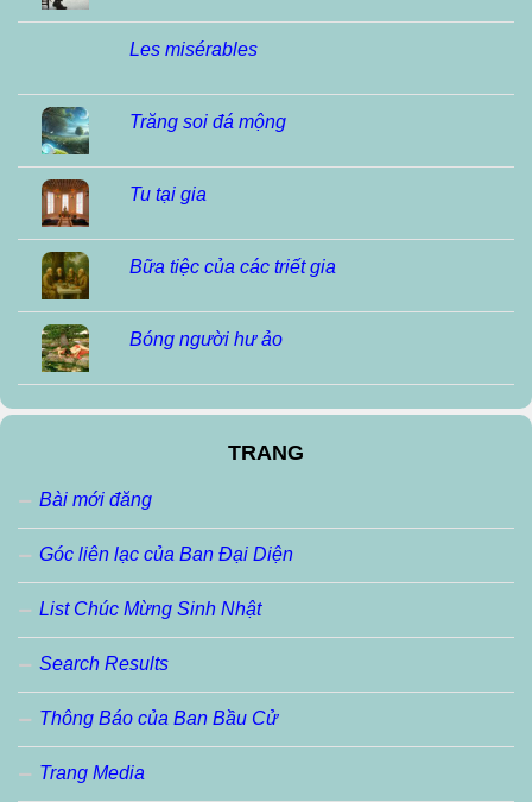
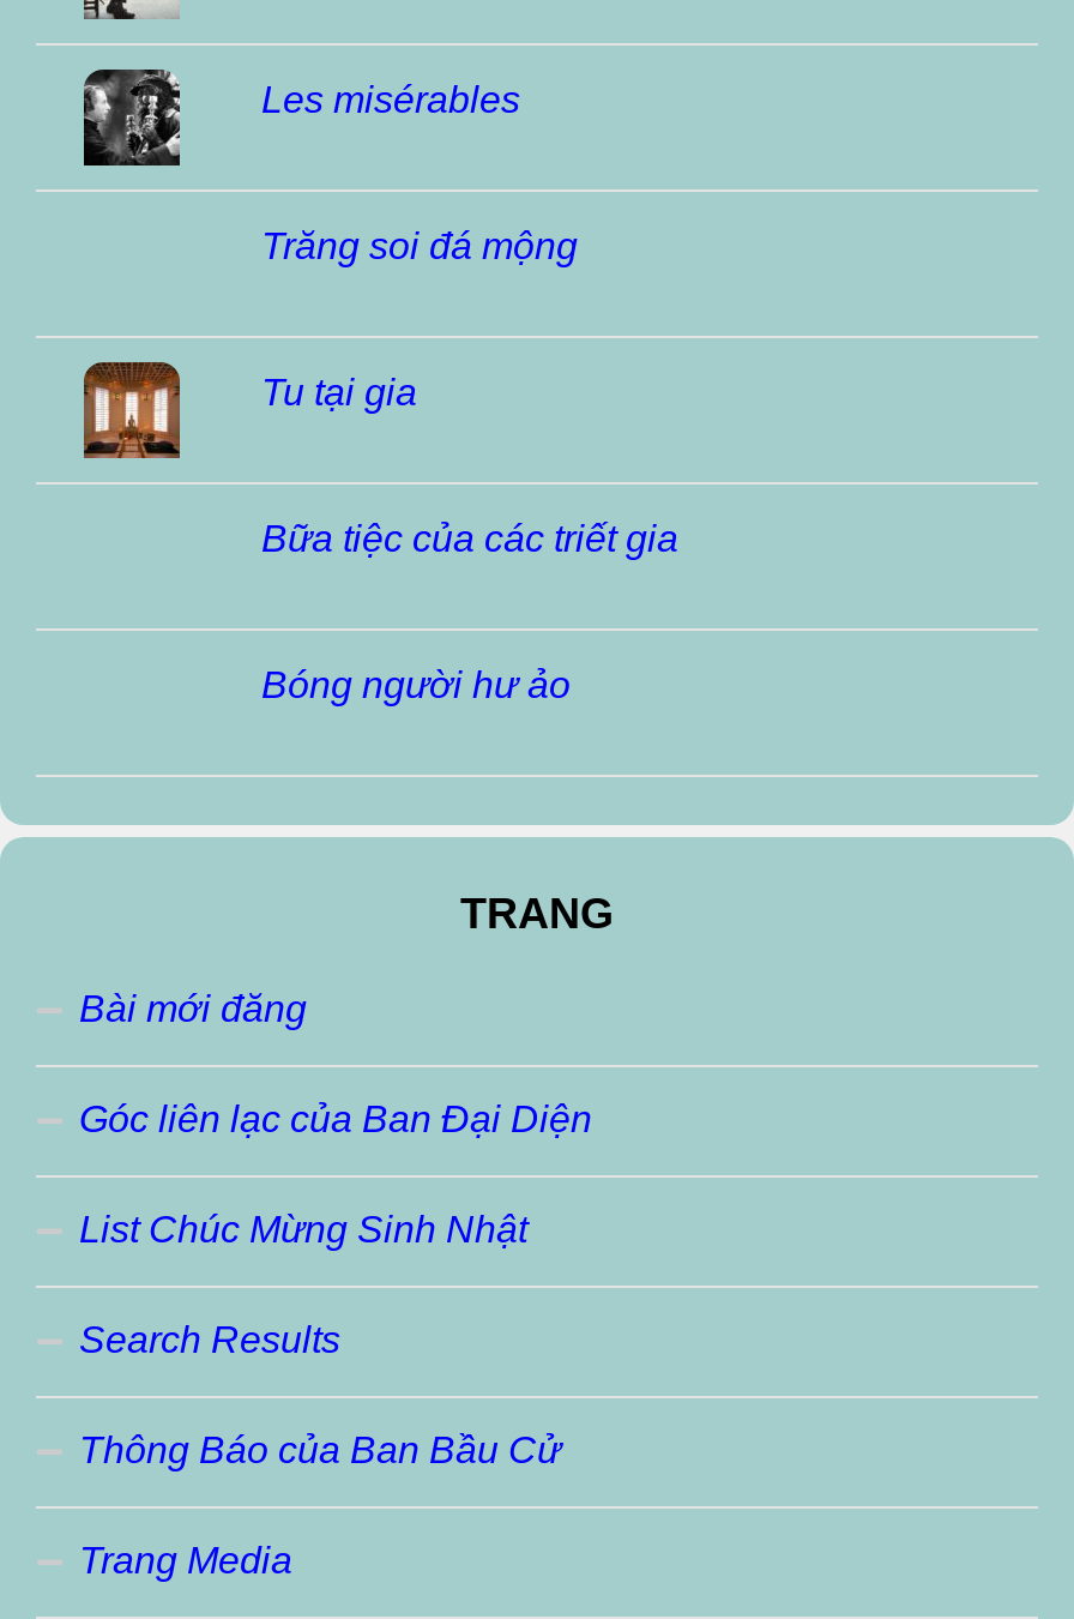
none -> [82,67,182,168] [image]
[40,106,90,156] [image] -> none
[40,251,90,301] [image] -> none
[40,323,90,373] [image] -> none

